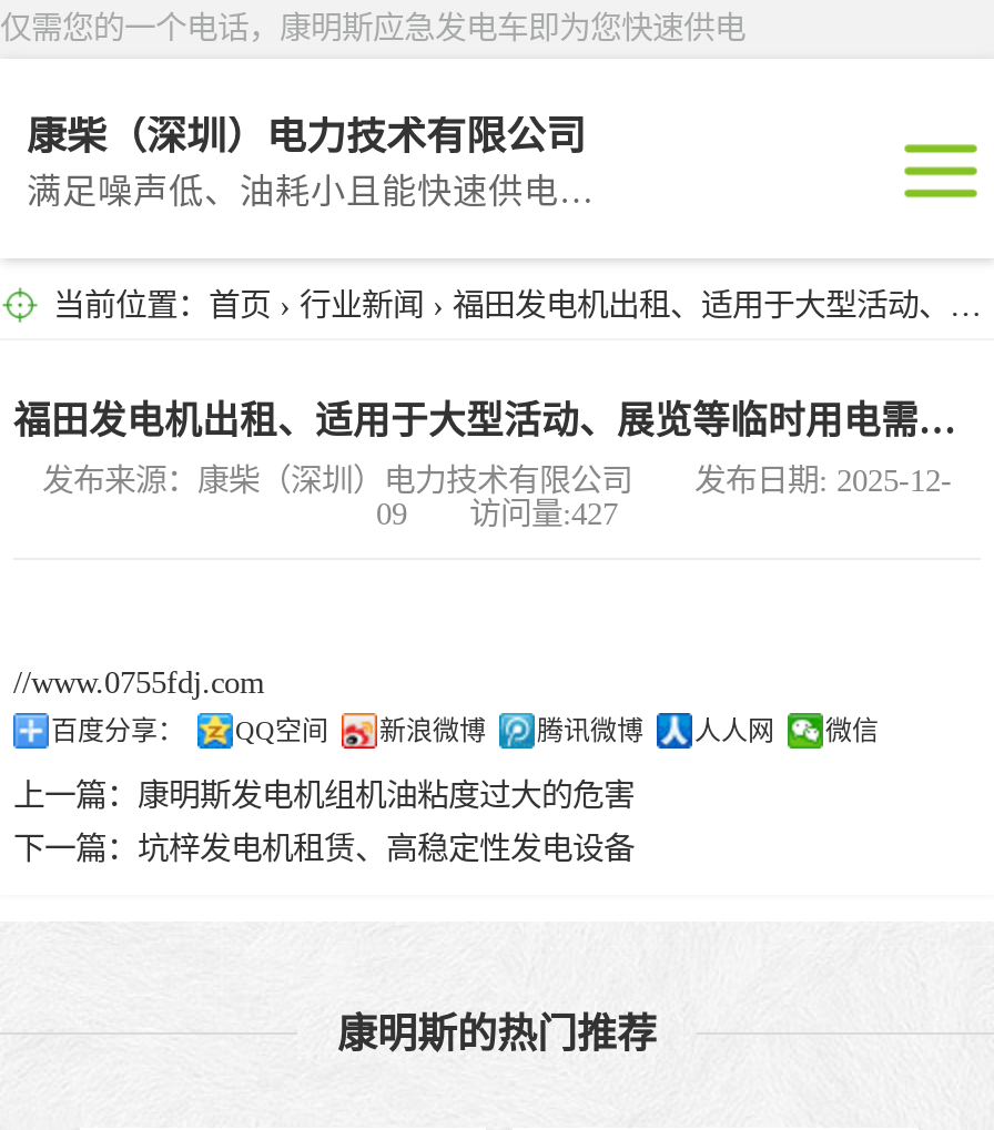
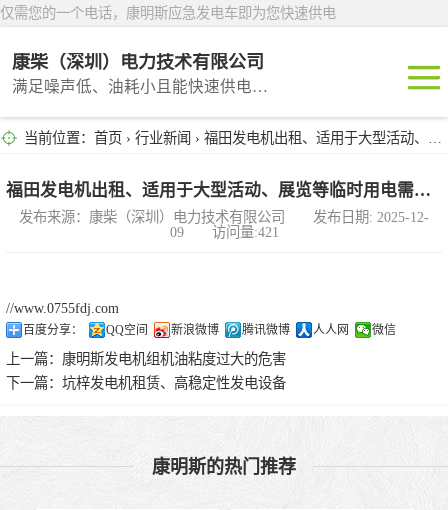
[376,497,618,532] 09 访问量:427 -> [169,224,278,240] 09 访问量:421

